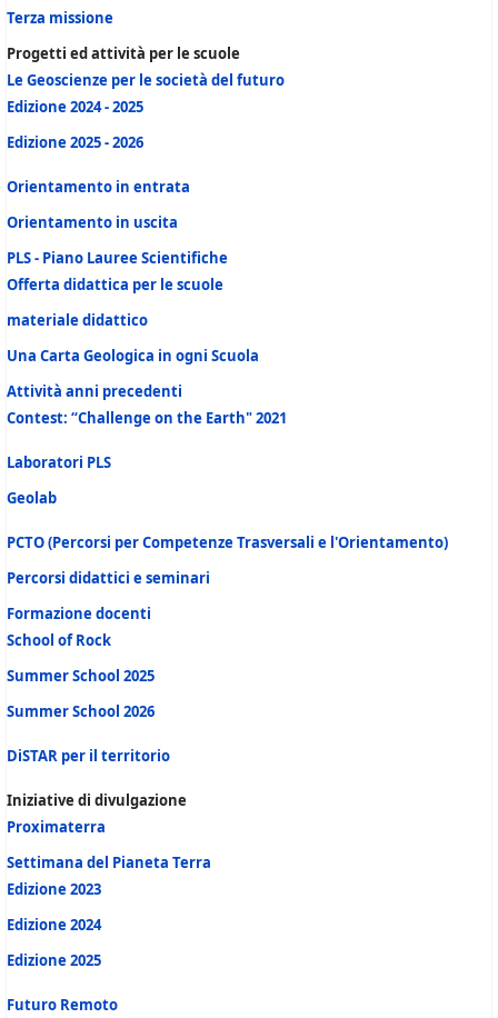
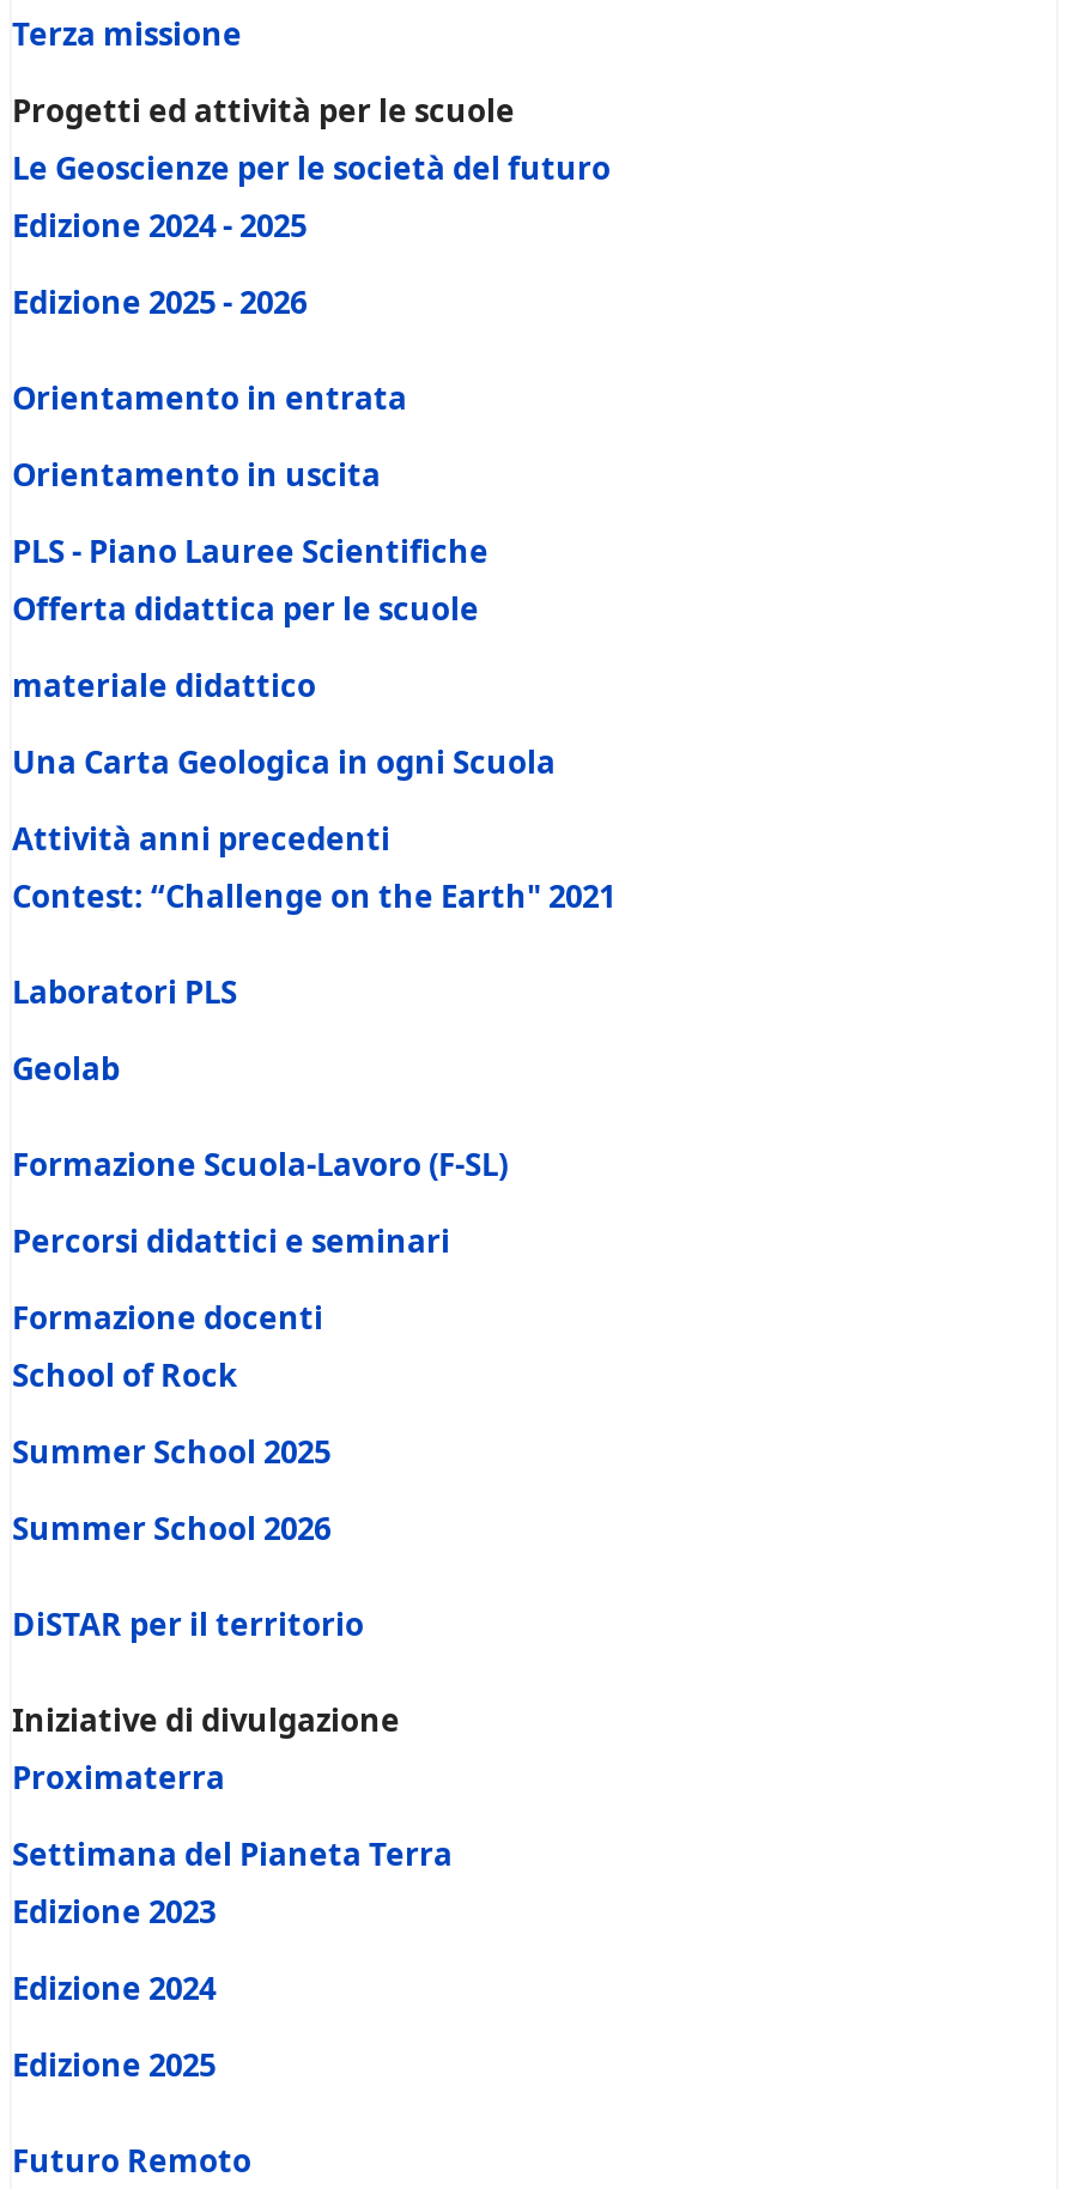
[7,532,448,552] PCTO (Percorsi per Competenze Trasversali e l'Orientamento) -> [12,1142,508,1186] Formazione Scuola-Lavoro (F-SL)

